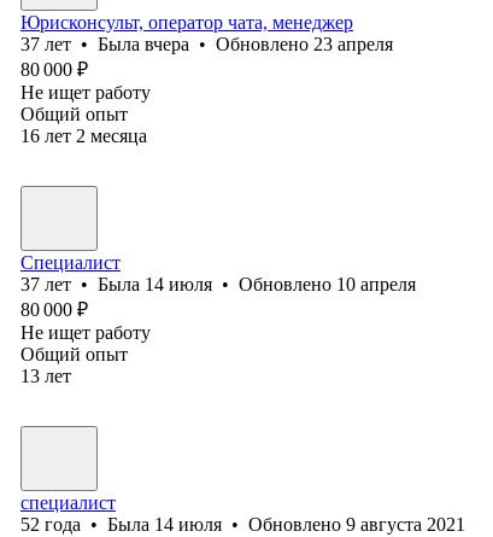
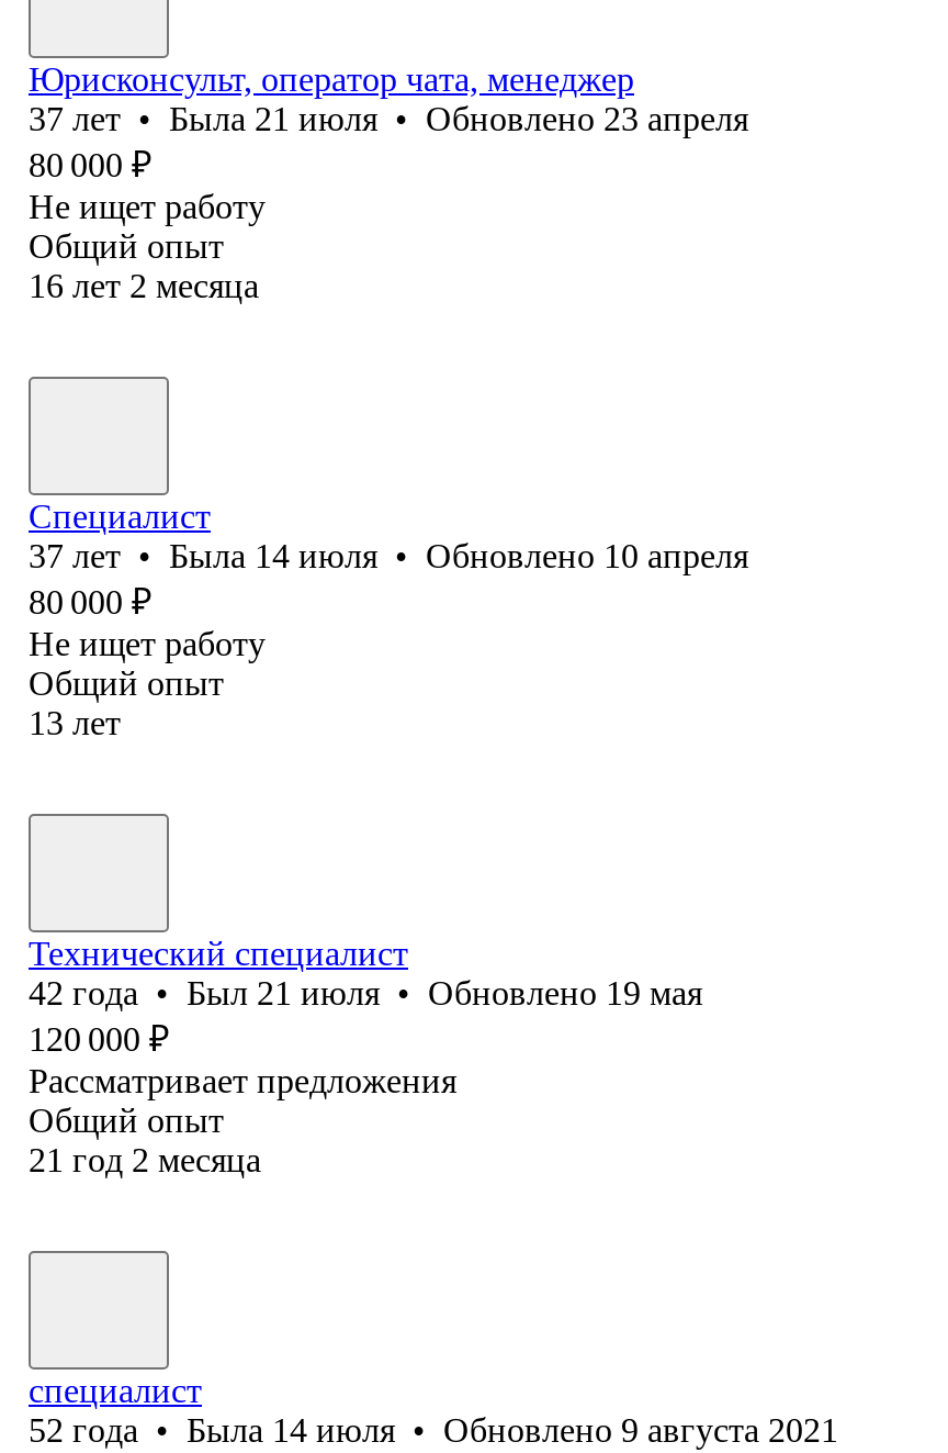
[20,34,393,54] 37 лет • Была вчера • Обновлено 23 апреля -> [29,100,748,137] 37 лет • Была 21 июля • Обновлено 23 апреля
none -> [29,934,702,1178] Технический специалист | 42 года • Был 21 июля • Обновлено 19 мая | 120 000 ₽ | Рассматривает предложения | Общий опыт | 21 год 2 месяца

